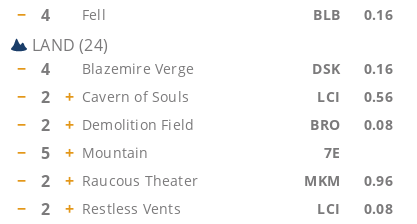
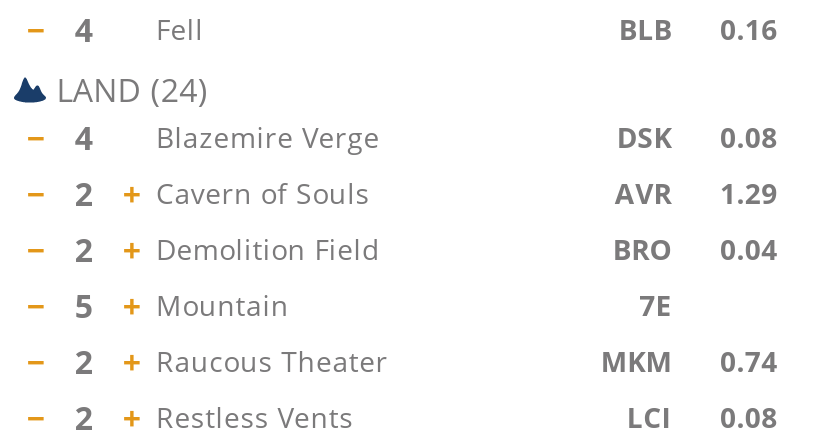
[312,59,393,78] DSK 0.16 -> [617,118,778,156] DSK 0.08
[317,87,393,106] LCI | 0.56 -> [615,174,778,212] AVR | 1.29
[310,115,393,134] BRO 0.08 -> [613,230,778,268] BRO 0.04
[304,171,393,190] MKM 0.96 -> [601,342,778,380] MKM 0.74

